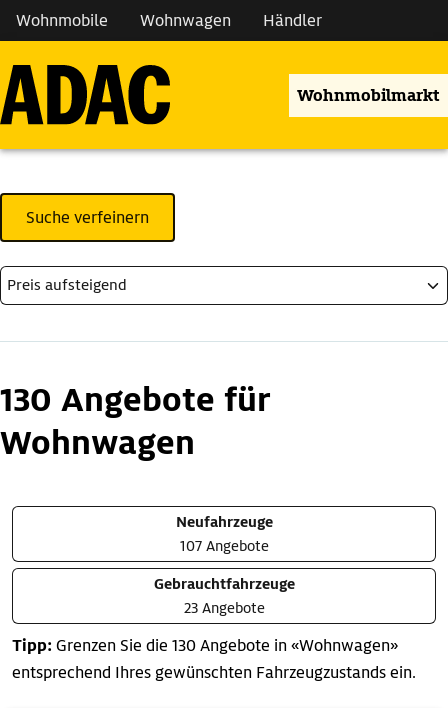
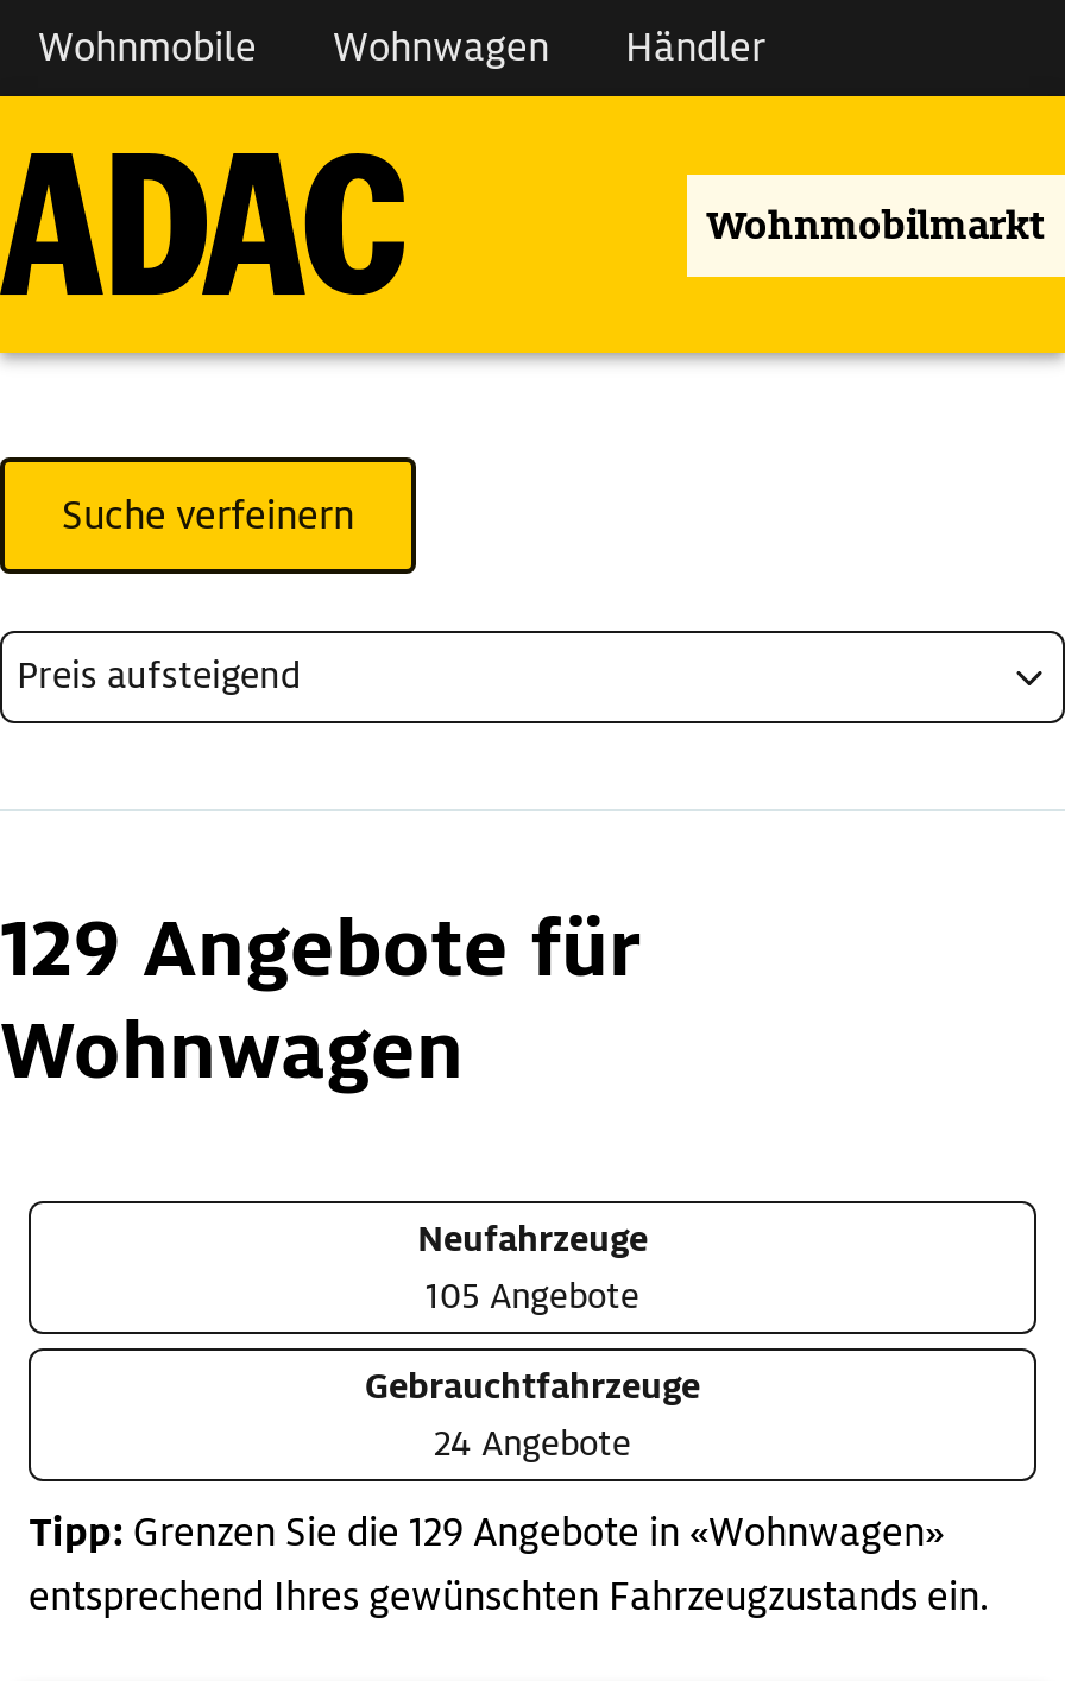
[0,378,270,421] 130 Angebote für -> [0,898,639,1000] 129 Angebote für
[179,536,268,555] 107 Angebote -> [426,1273,639,1318] 105 Angebote
[183,598,264,617] 23 Angebote -> [434,1421,631,1466] 24 Angebote
[12,635,398,656] Tipp: Grenzen Sie die 130 Angebote in «Wohnwagen» -> [29,1509,944,1558] Tipp: Grenzen Sie die 129 Angebote in «Wohnwagen»

